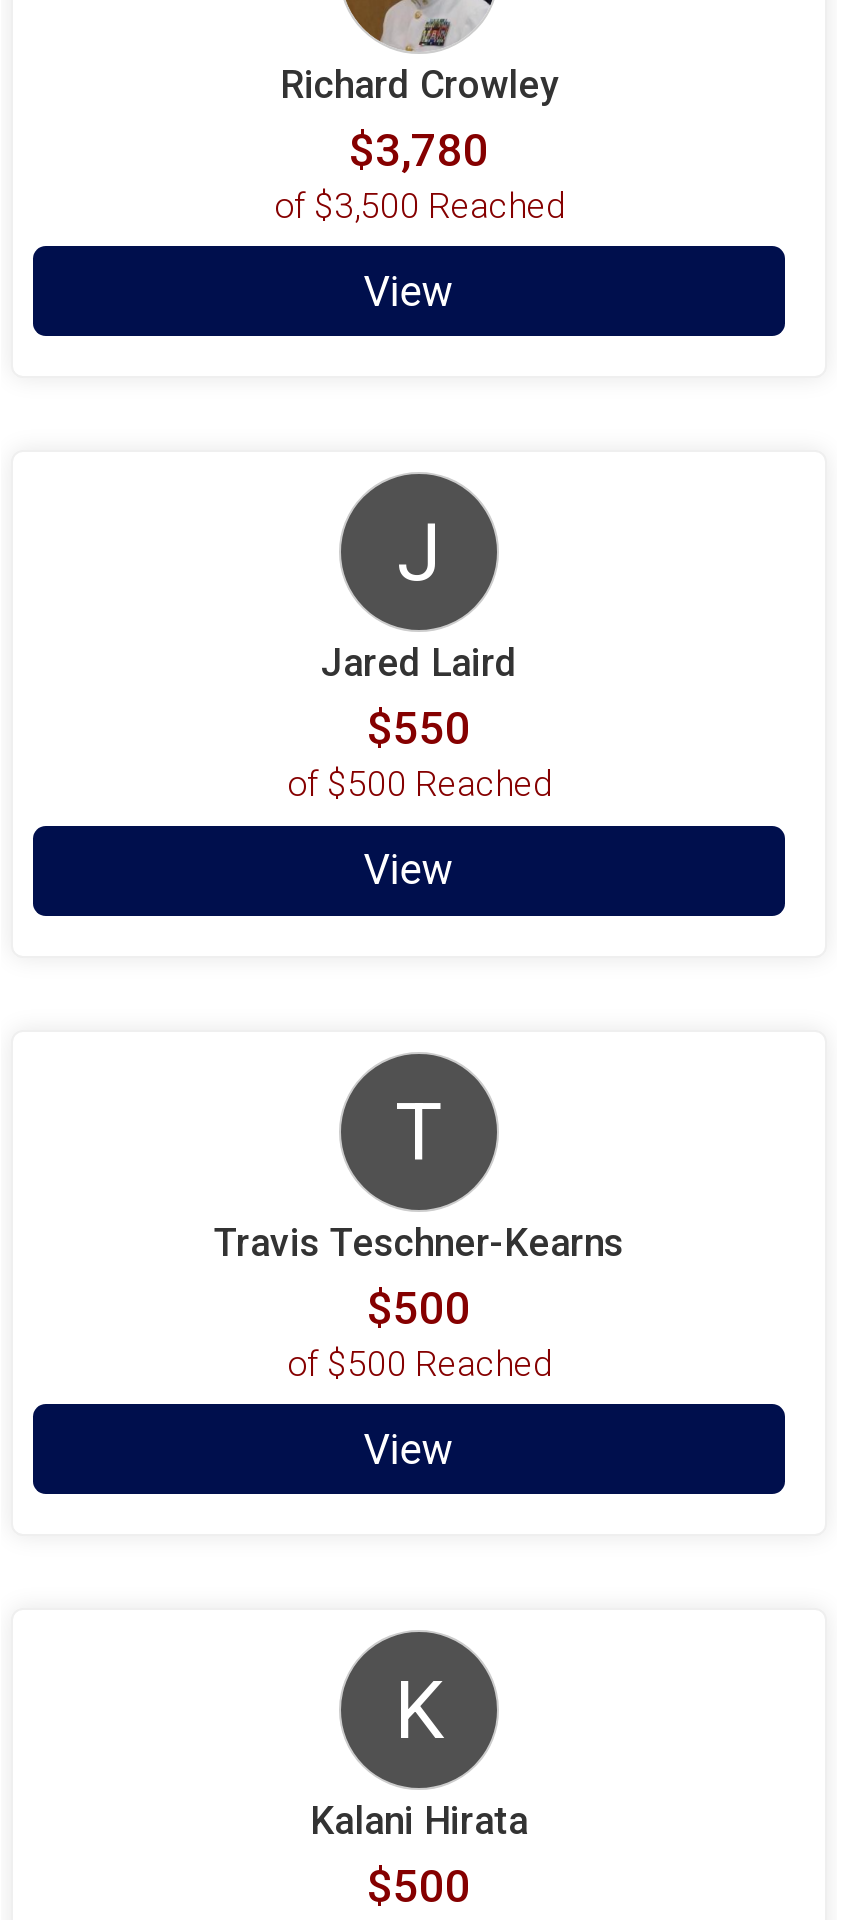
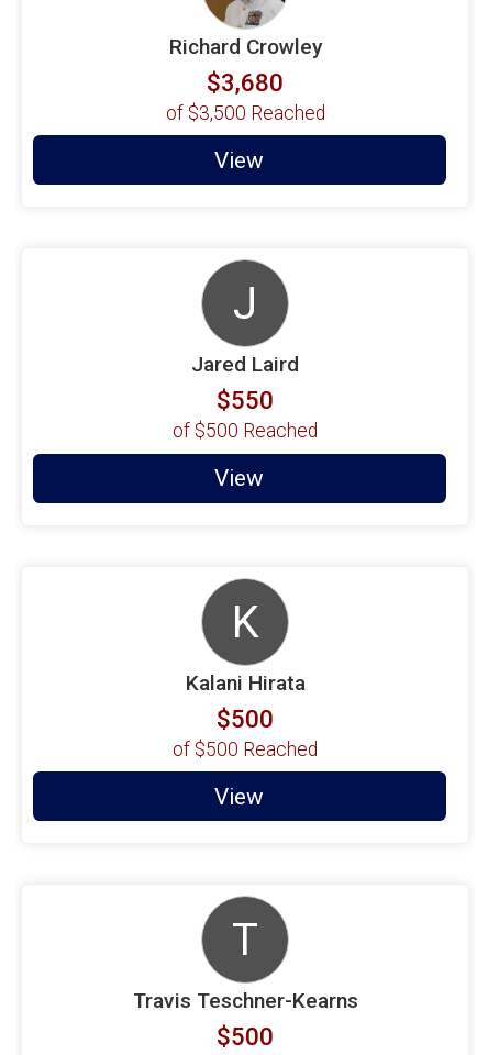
[349,124,489,176] $3,780 -> [207,68,284,96] $3,680
moved [214,1086,624,1266] -> [132,915,358,1014]: T | Travis Teschner-Kearns
moved [310,1665,528,1845] -> [185,597,305,696]: K | Kalani Hirata

